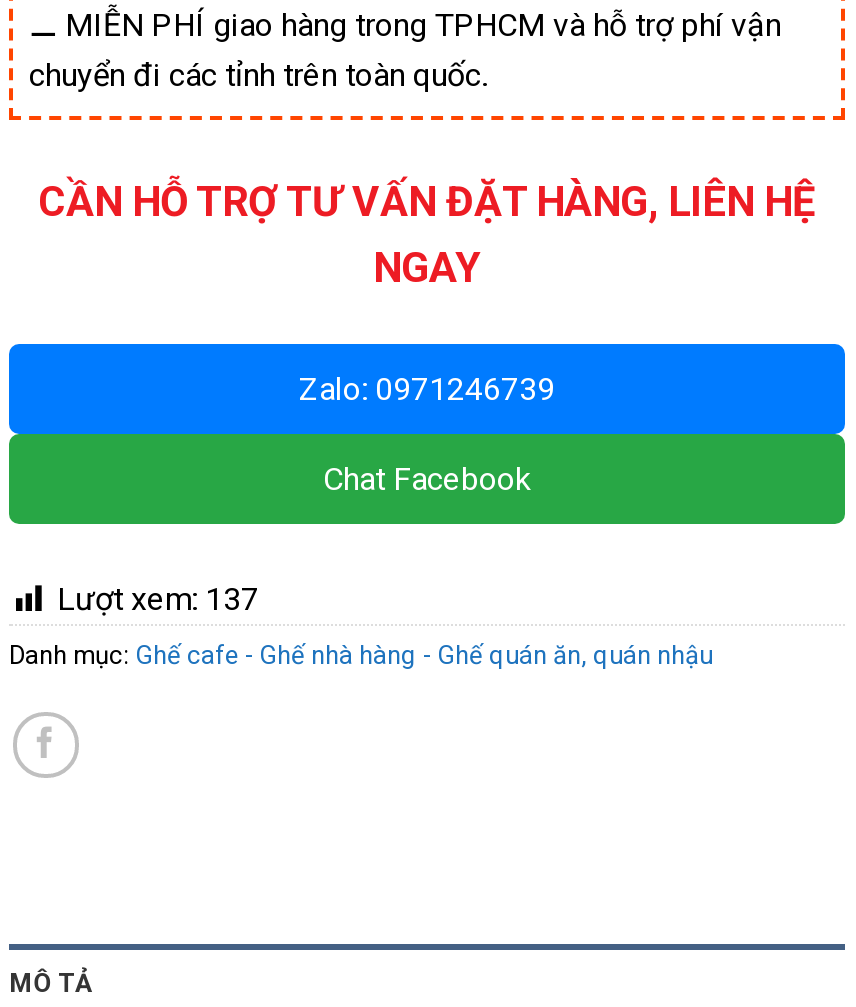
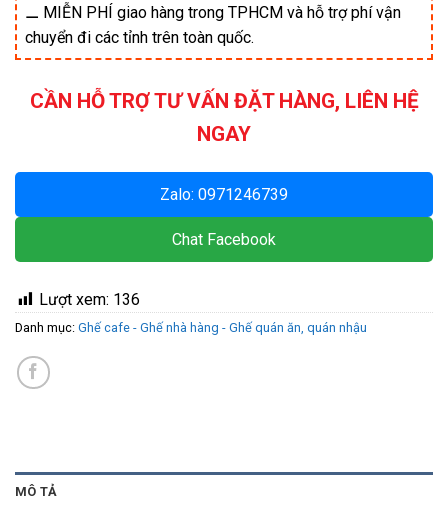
[57,580,259,618] Lượt xem: 137 -> [39,290,140,309] Lượt xem: 136

